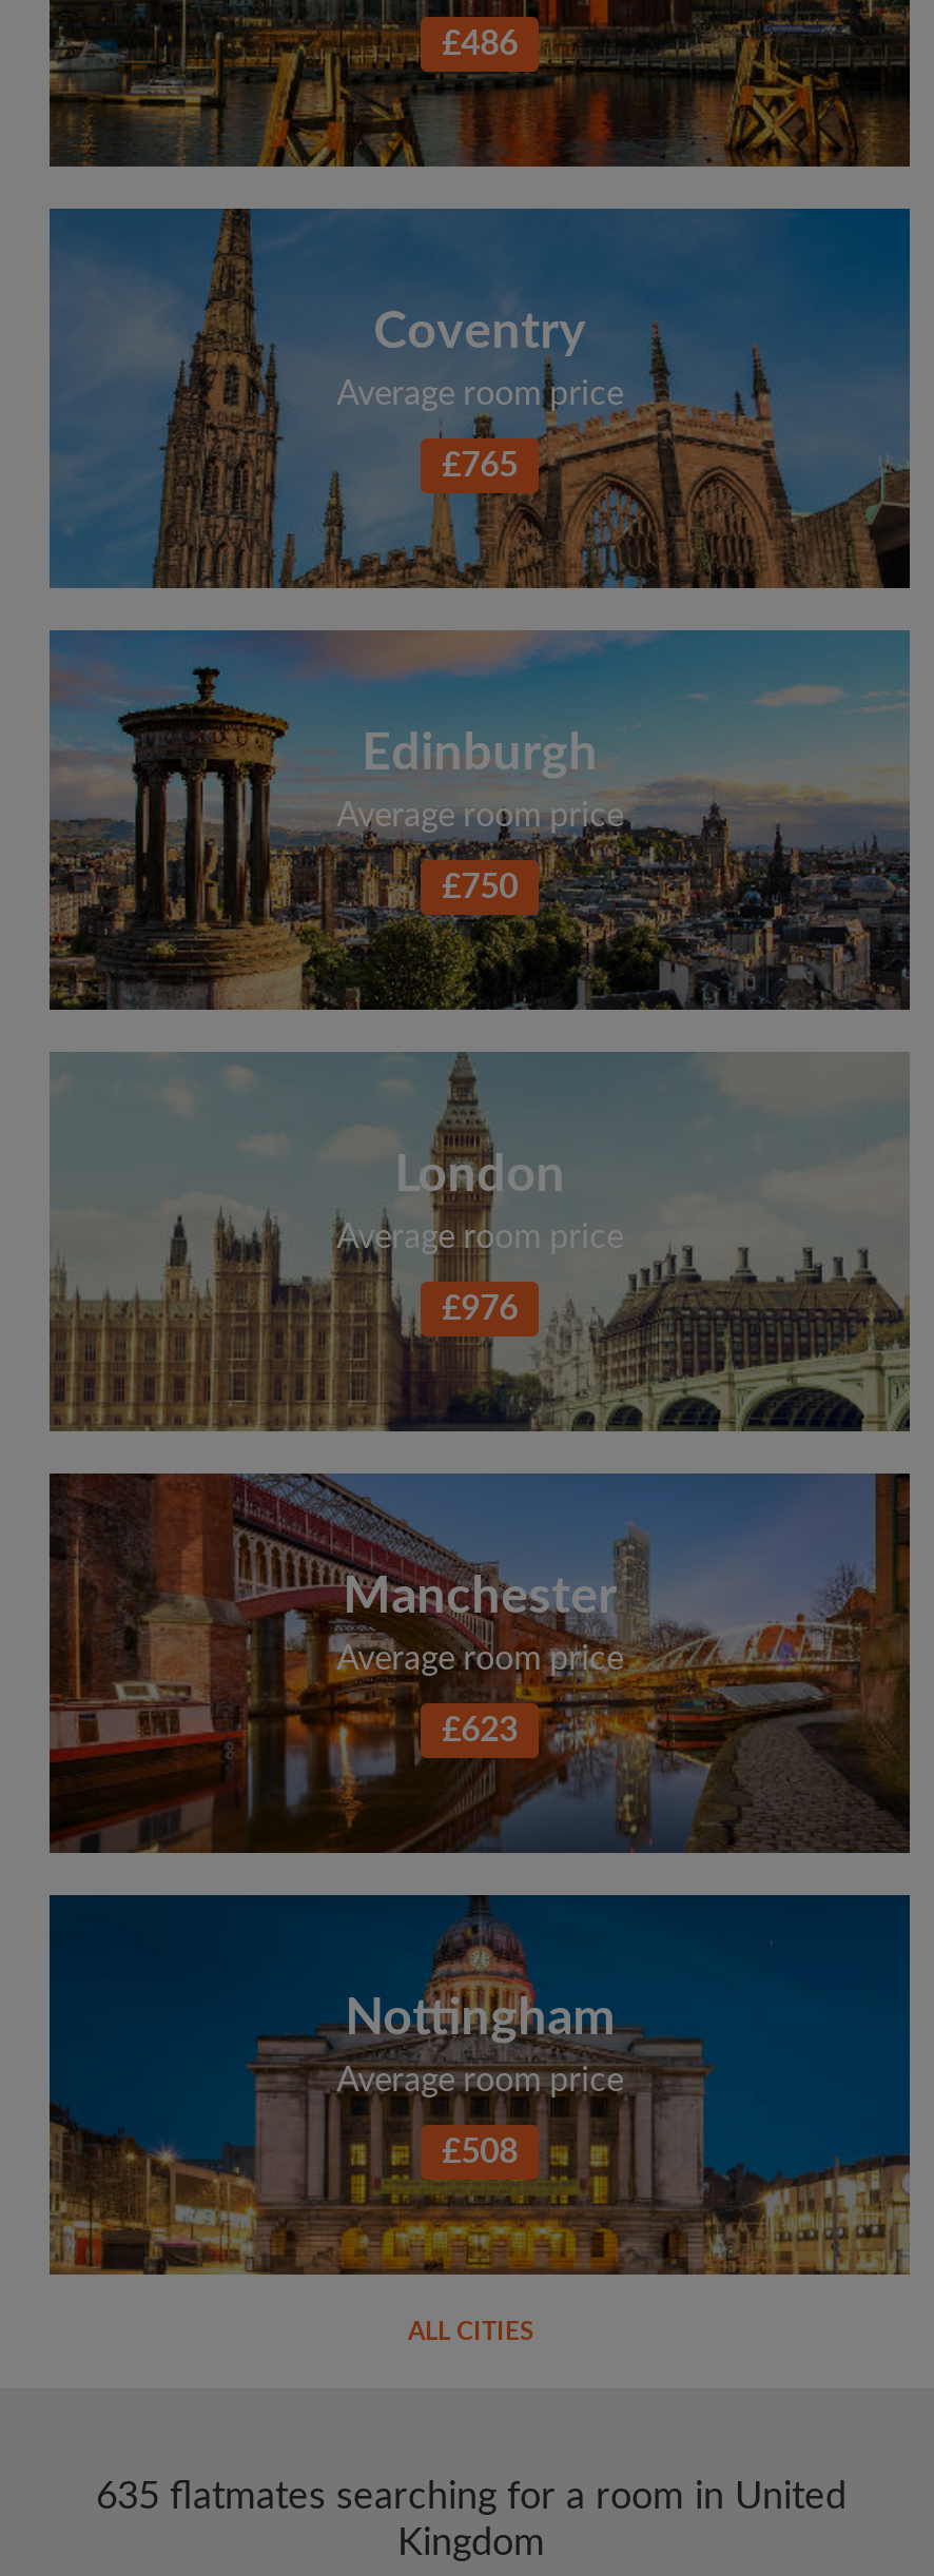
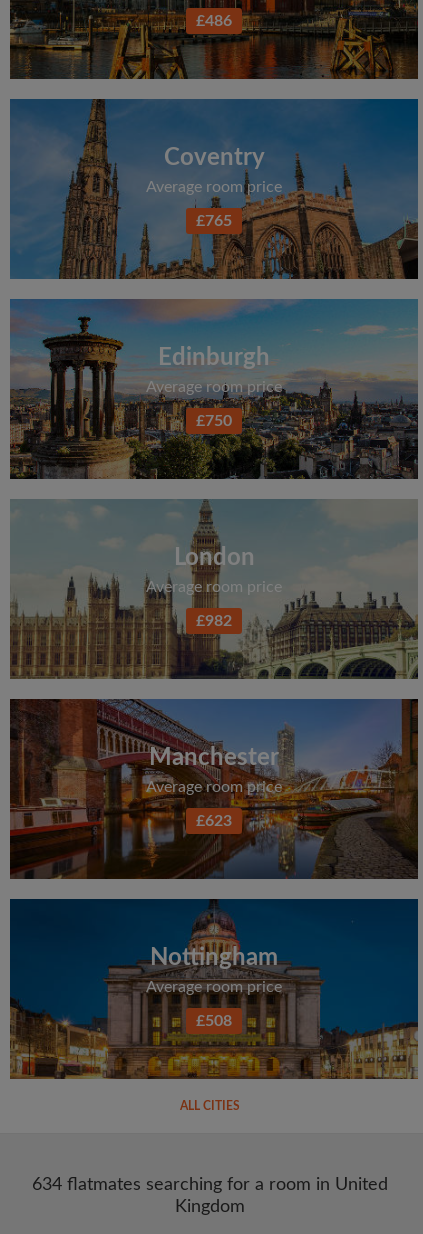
[442,1293,518,1327] £976 -> [196,613,232,629] £982
[96,2480,847,2518] 635 flatmates searching for a room in United -> [32,1176,388,1194] 634 flatmates searching for a room in United

